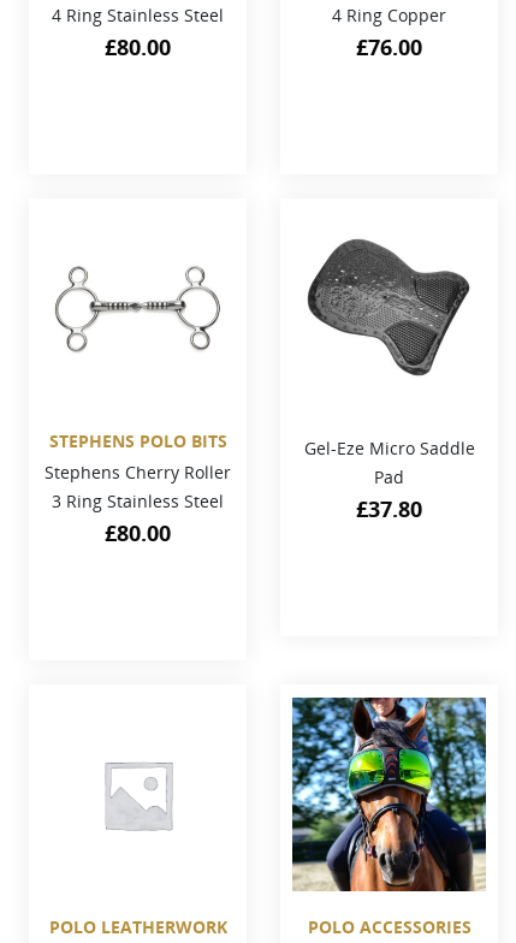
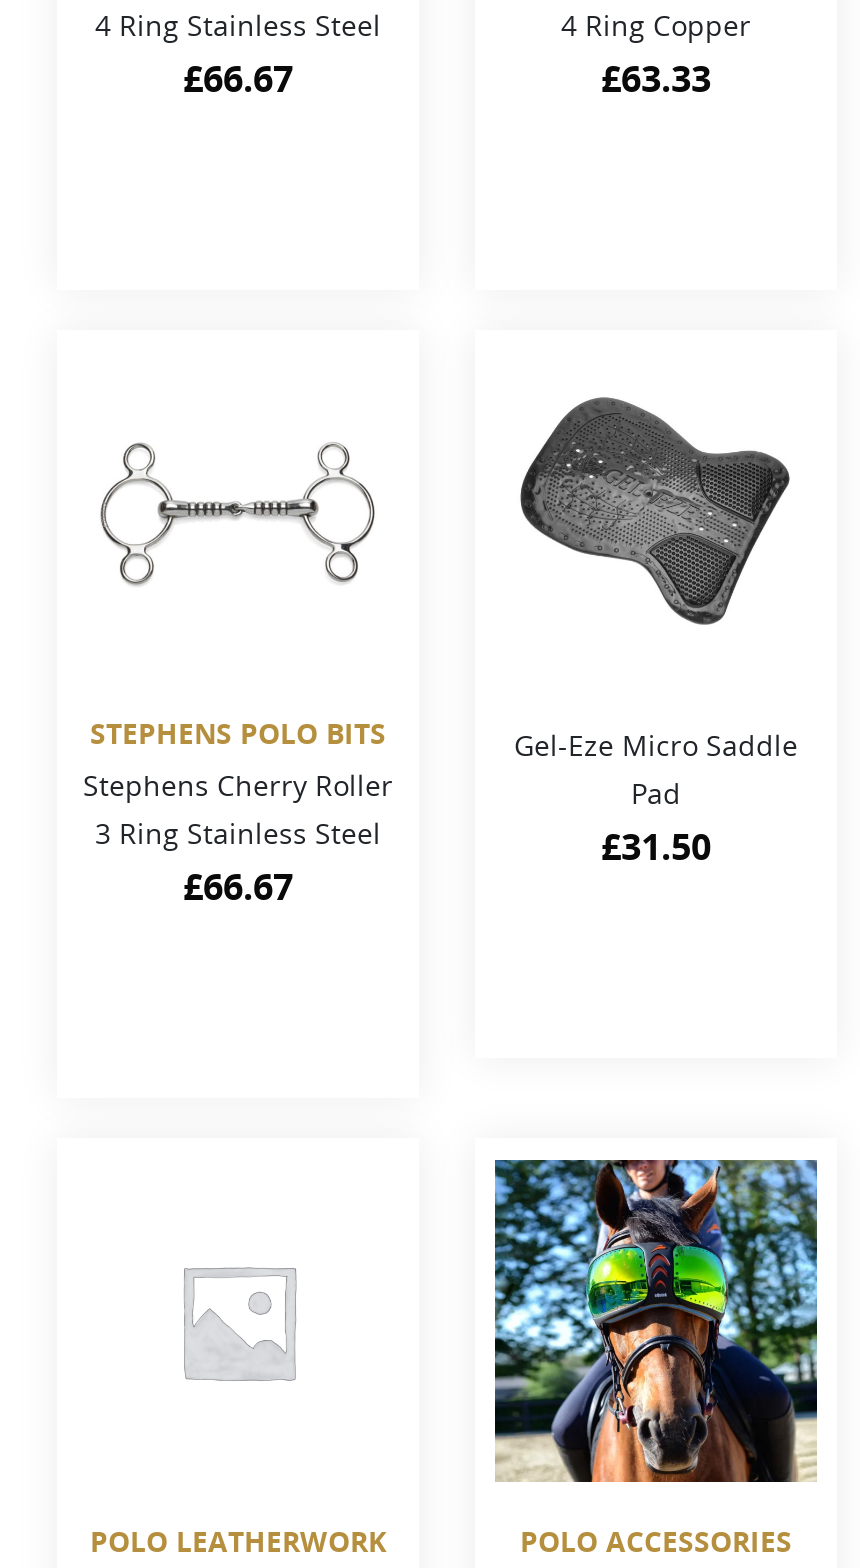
[105,32,171,61] £80.00 -> [183,54,293,102] £66.67
[356,32,422,61] £76.00 -> [601,54,711,102] £63.33
[356,494,422,523] £37.80 -> [601,822,711,870] £31.50
[105,518,171,547] £80.00 -> [183,862,293,910] £66.67

